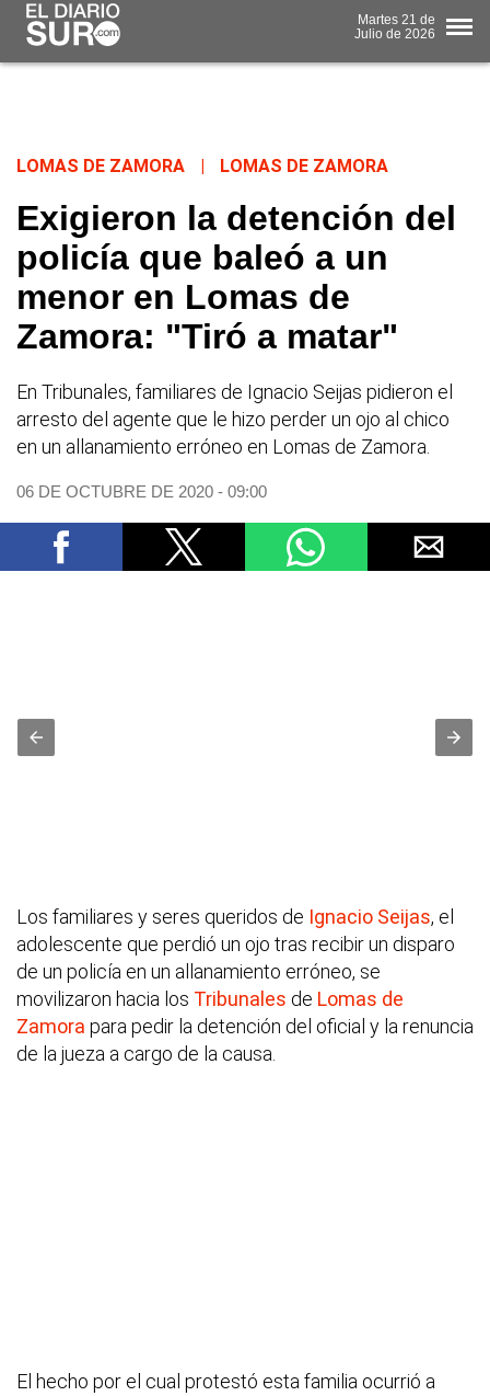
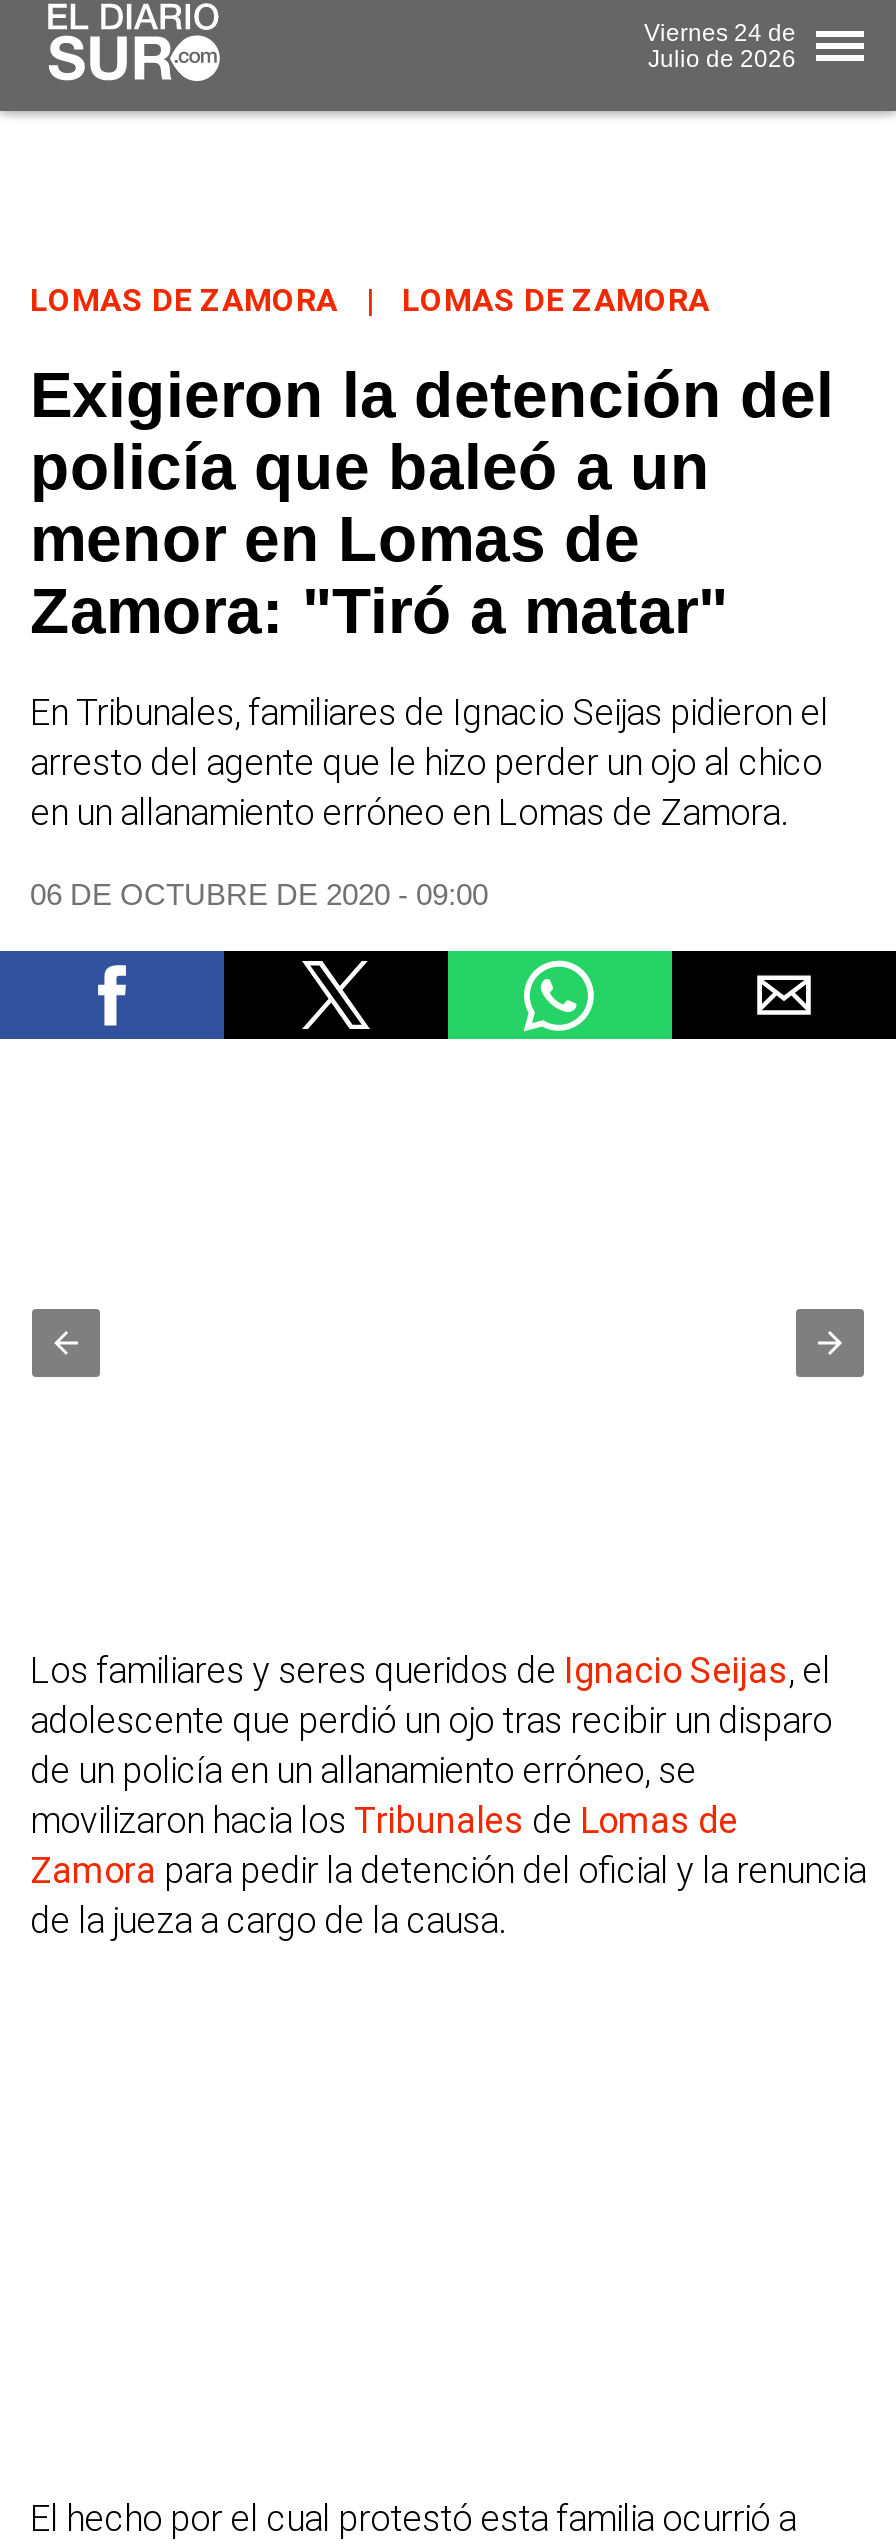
[358,12,435,27] Martes 21 de -> [644,18,796,46] Viernes 24 de

